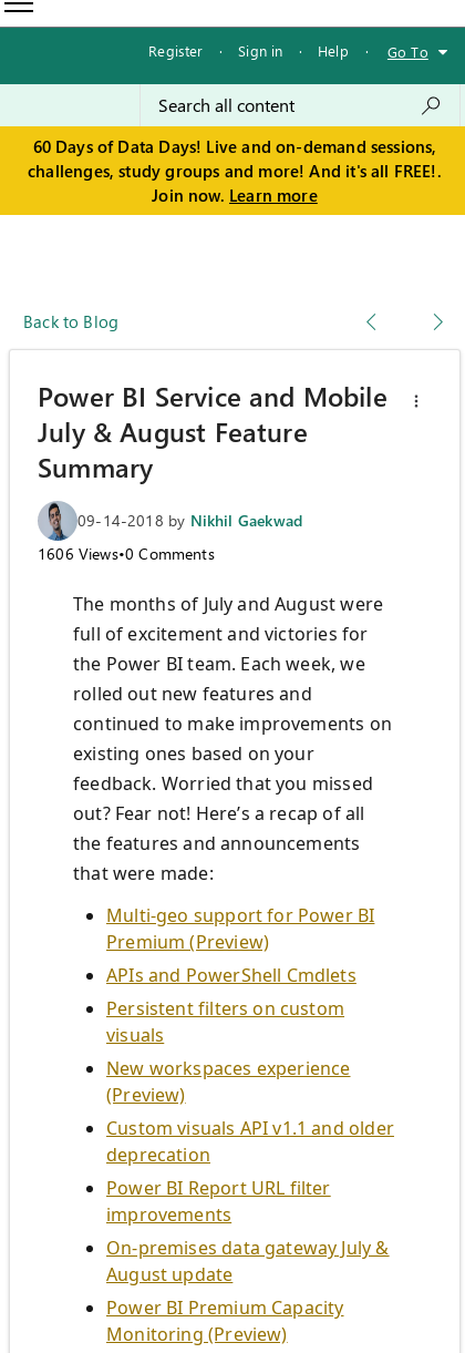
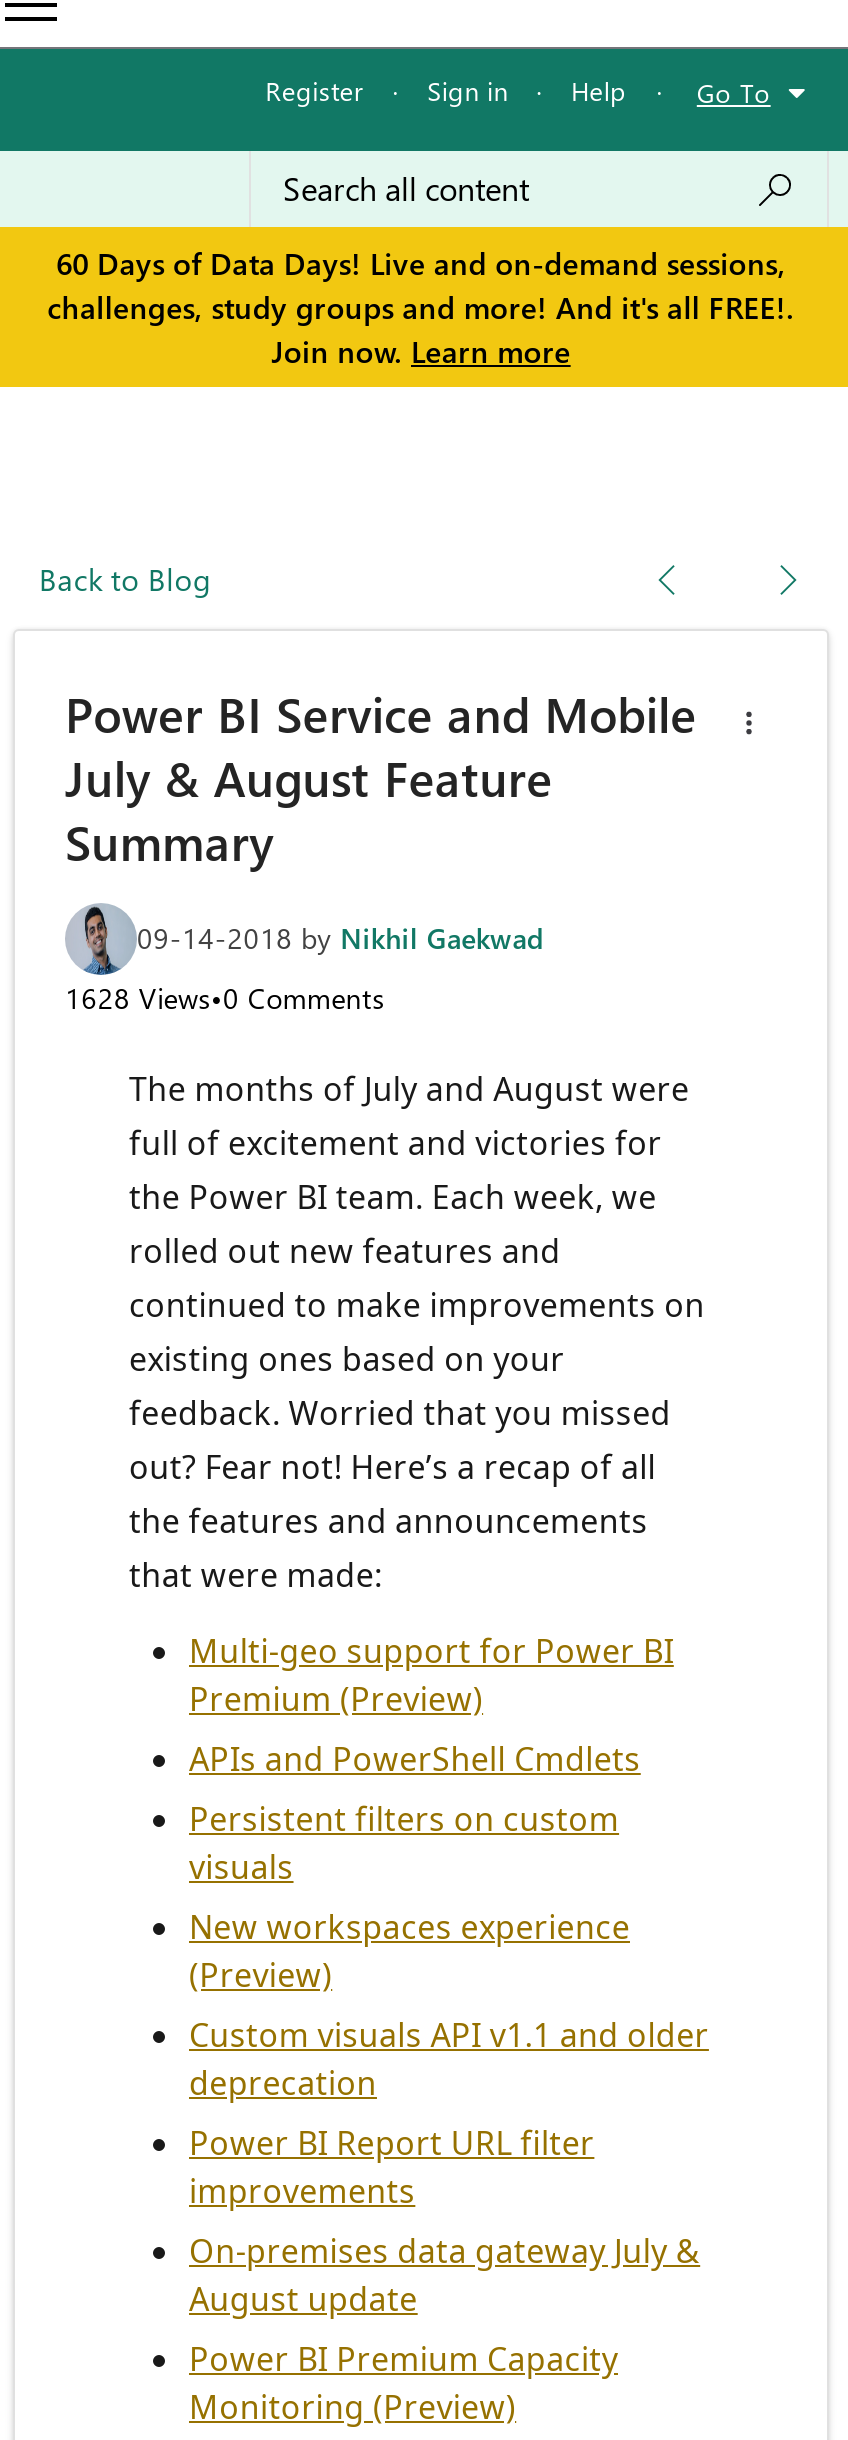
[38,543,215,564] 1606 Views•0 Comments -> [65,980,385,1018] 1628 Views•0 Comments

